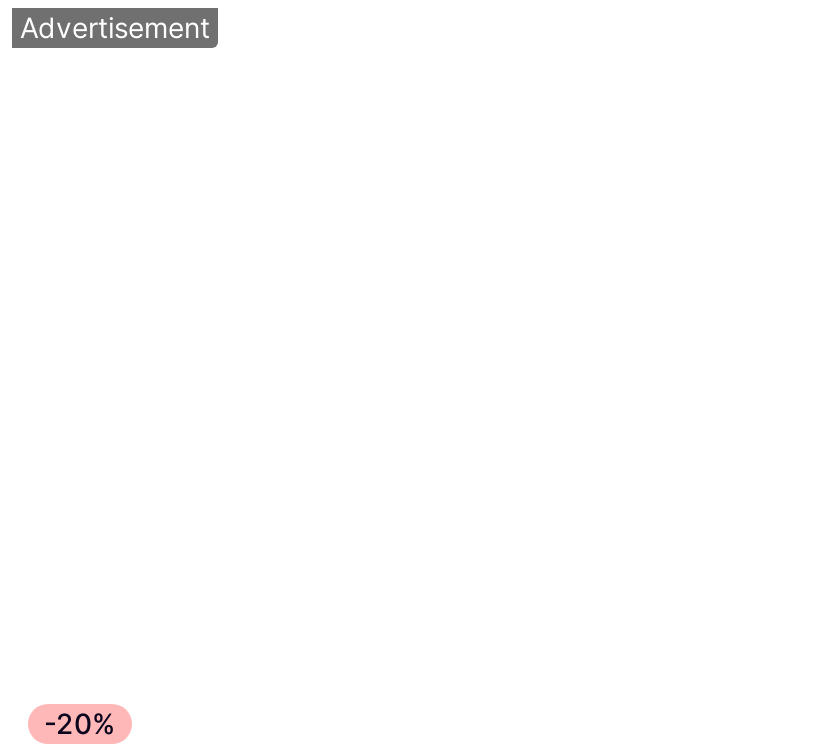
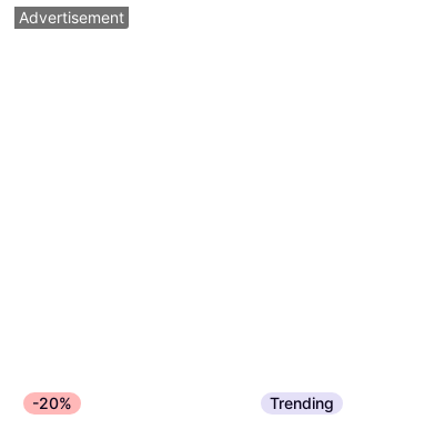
none -> [270,393,334,412] Trending

